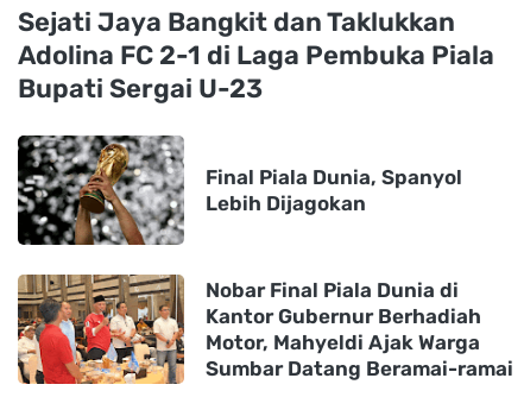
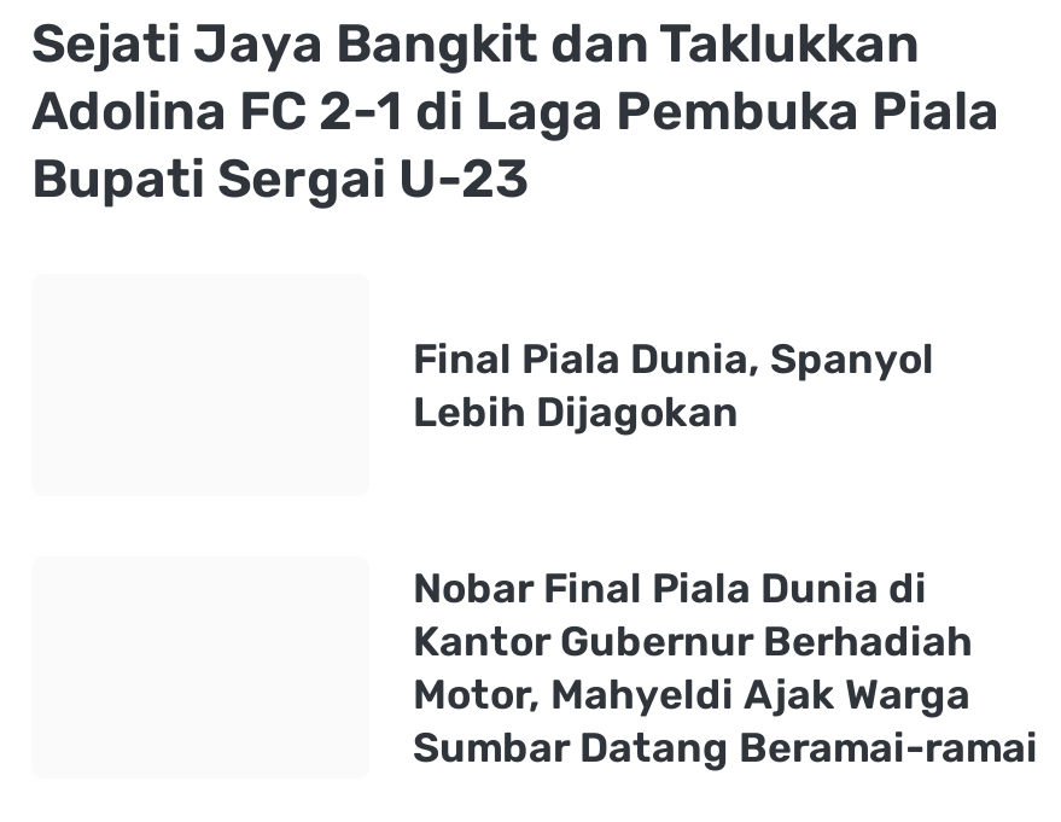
[17,134,185,246] [image] -> none
[17,273,185,385] [image] -> none

